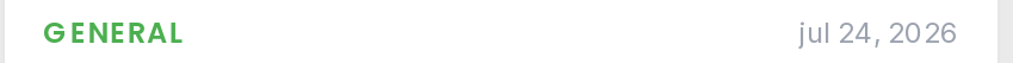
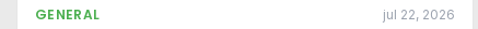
[799,14,959,49] jul 24, 2026 -> [383,6,455,22] jul 22, 2026

